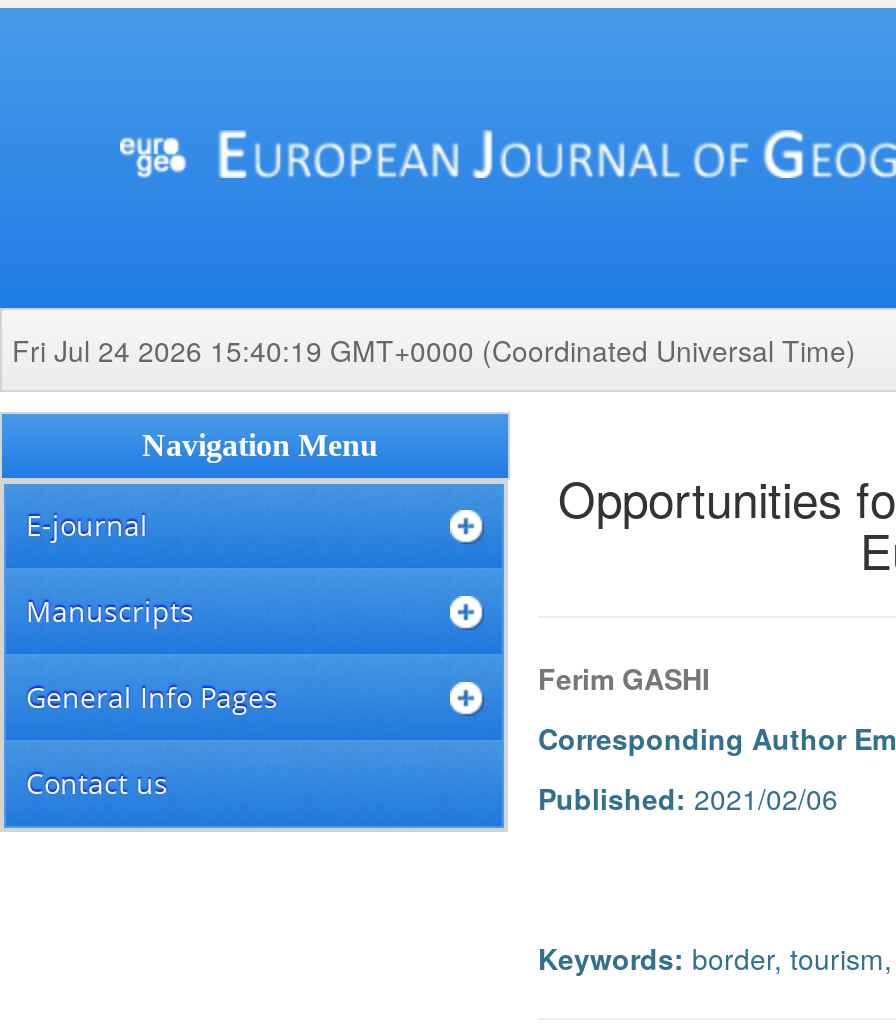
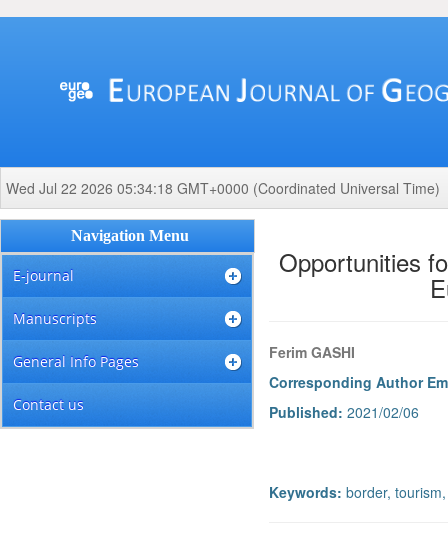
[12,330,856,370] Fri Jul 24 2026 15:40:19 GMT+0000 (Coordinated Universal Time) -> [6,178,440,198] Wed Jul 22 2026 05:34:18 GMT+0000 (Coordinated Universal Time)

